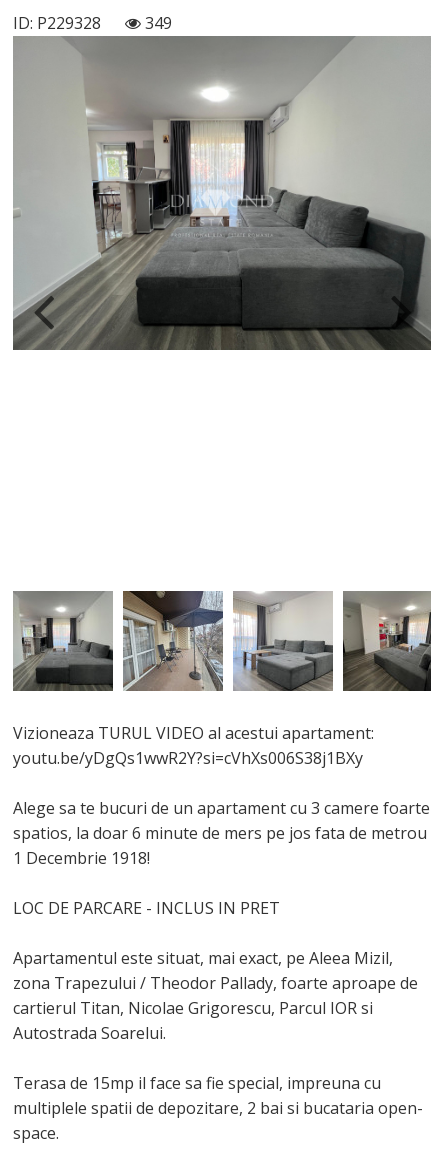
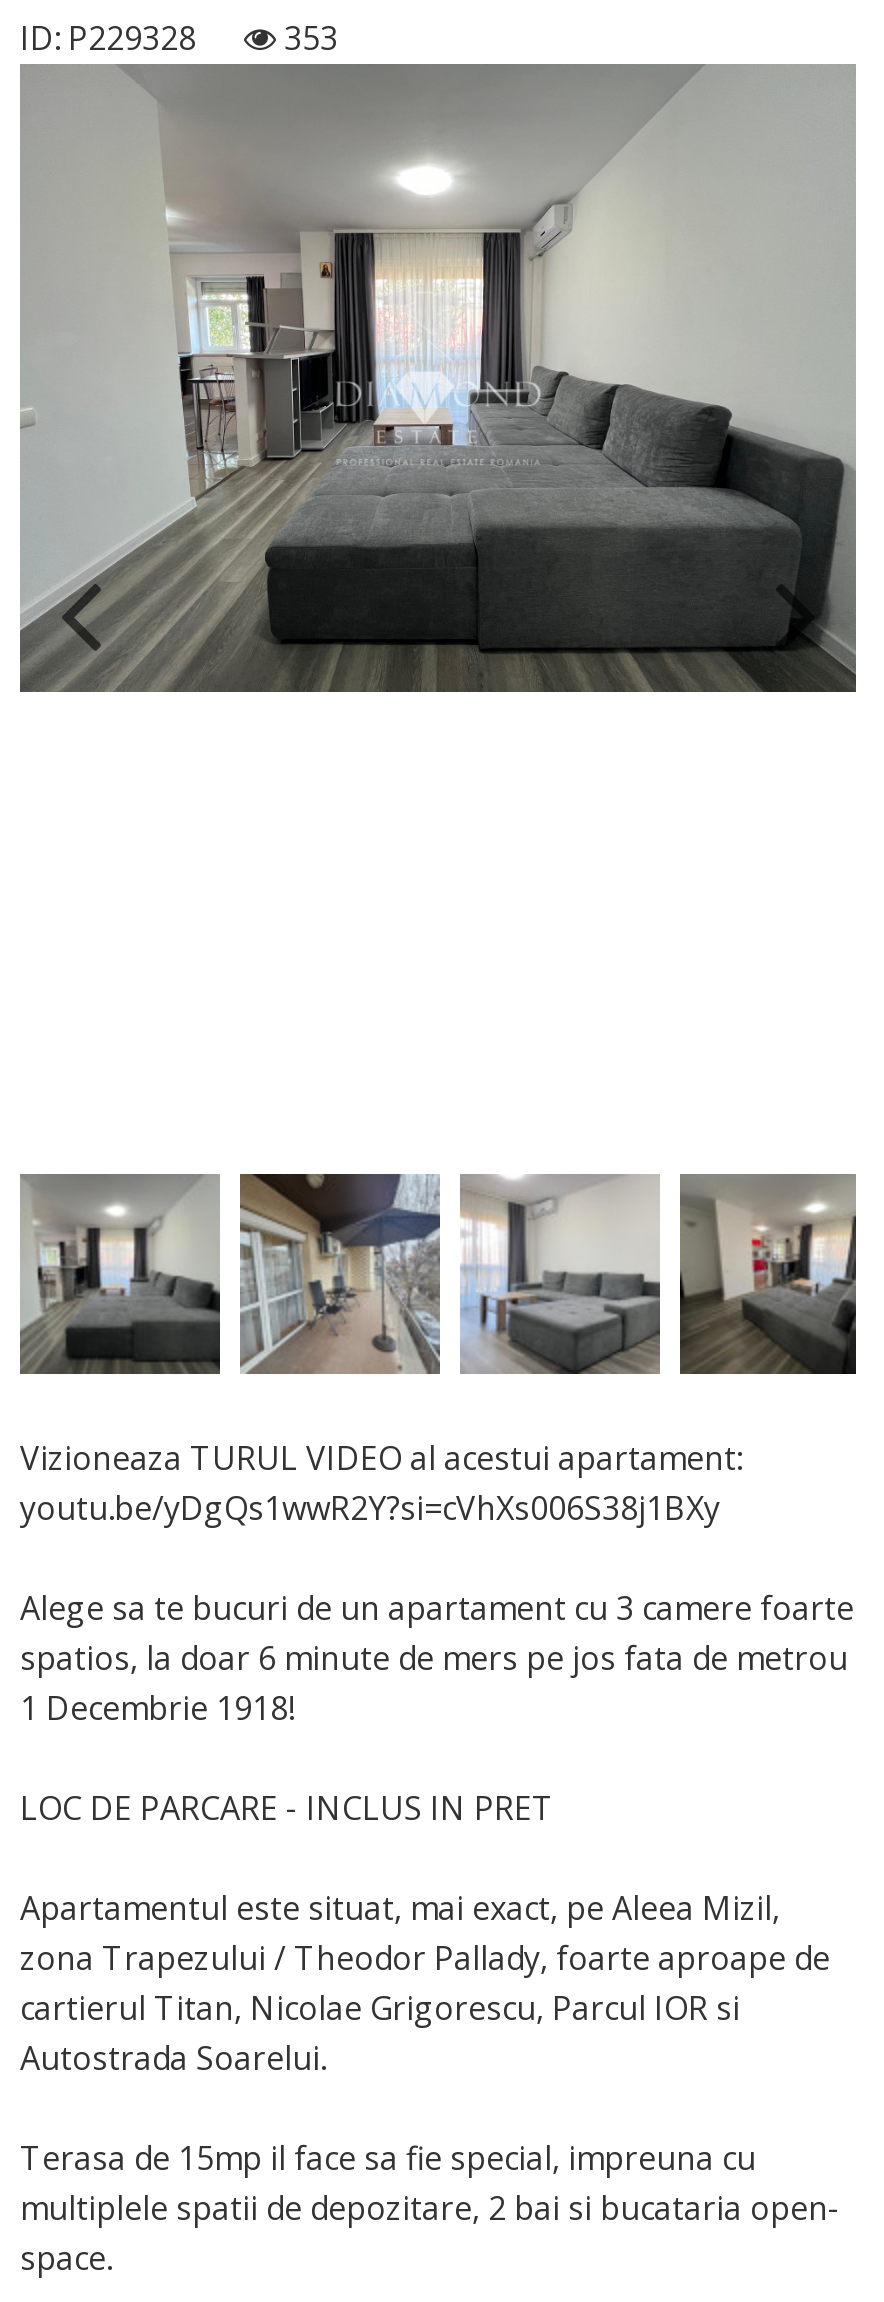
[13,12,172,34] ID: P229328 349 -> [20,16,338,60] ID: P229328 353

